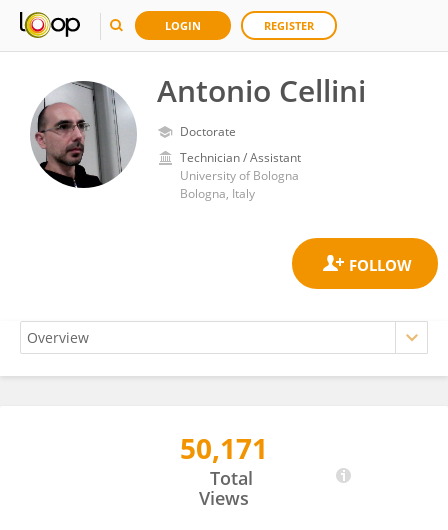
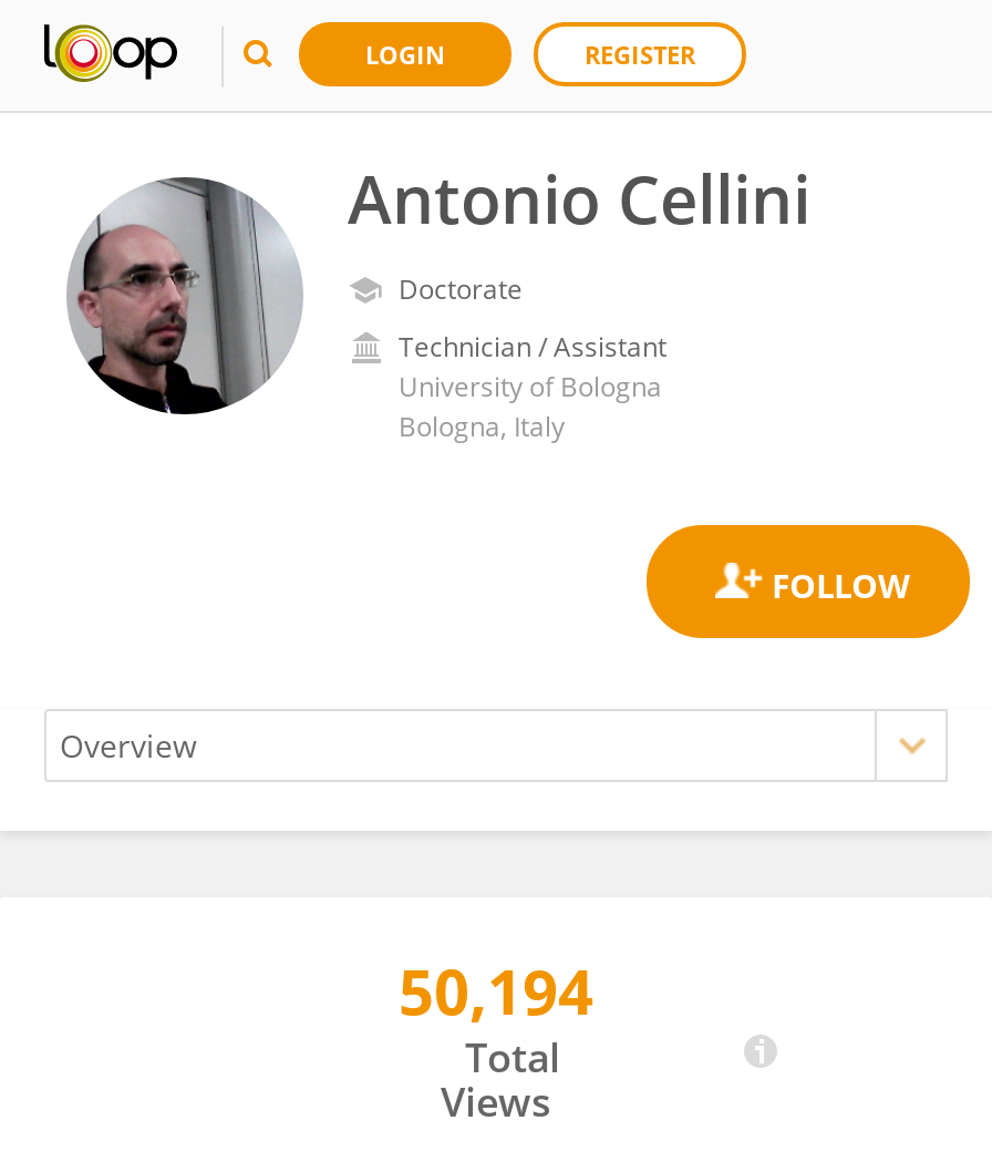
[180,429,268,467] 50,171 -> [399,948,593,1032] 50,194

